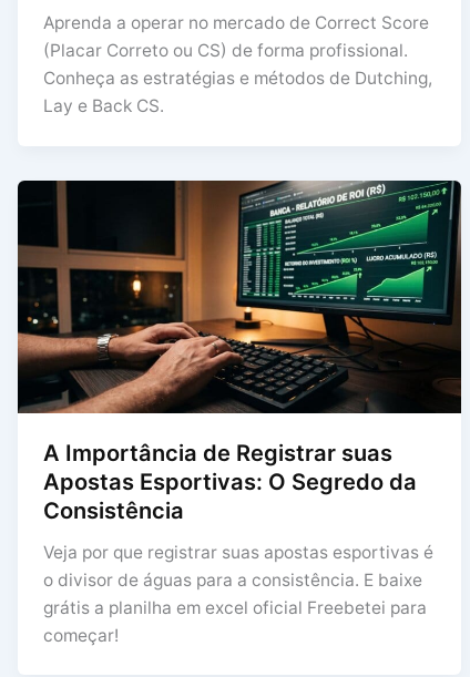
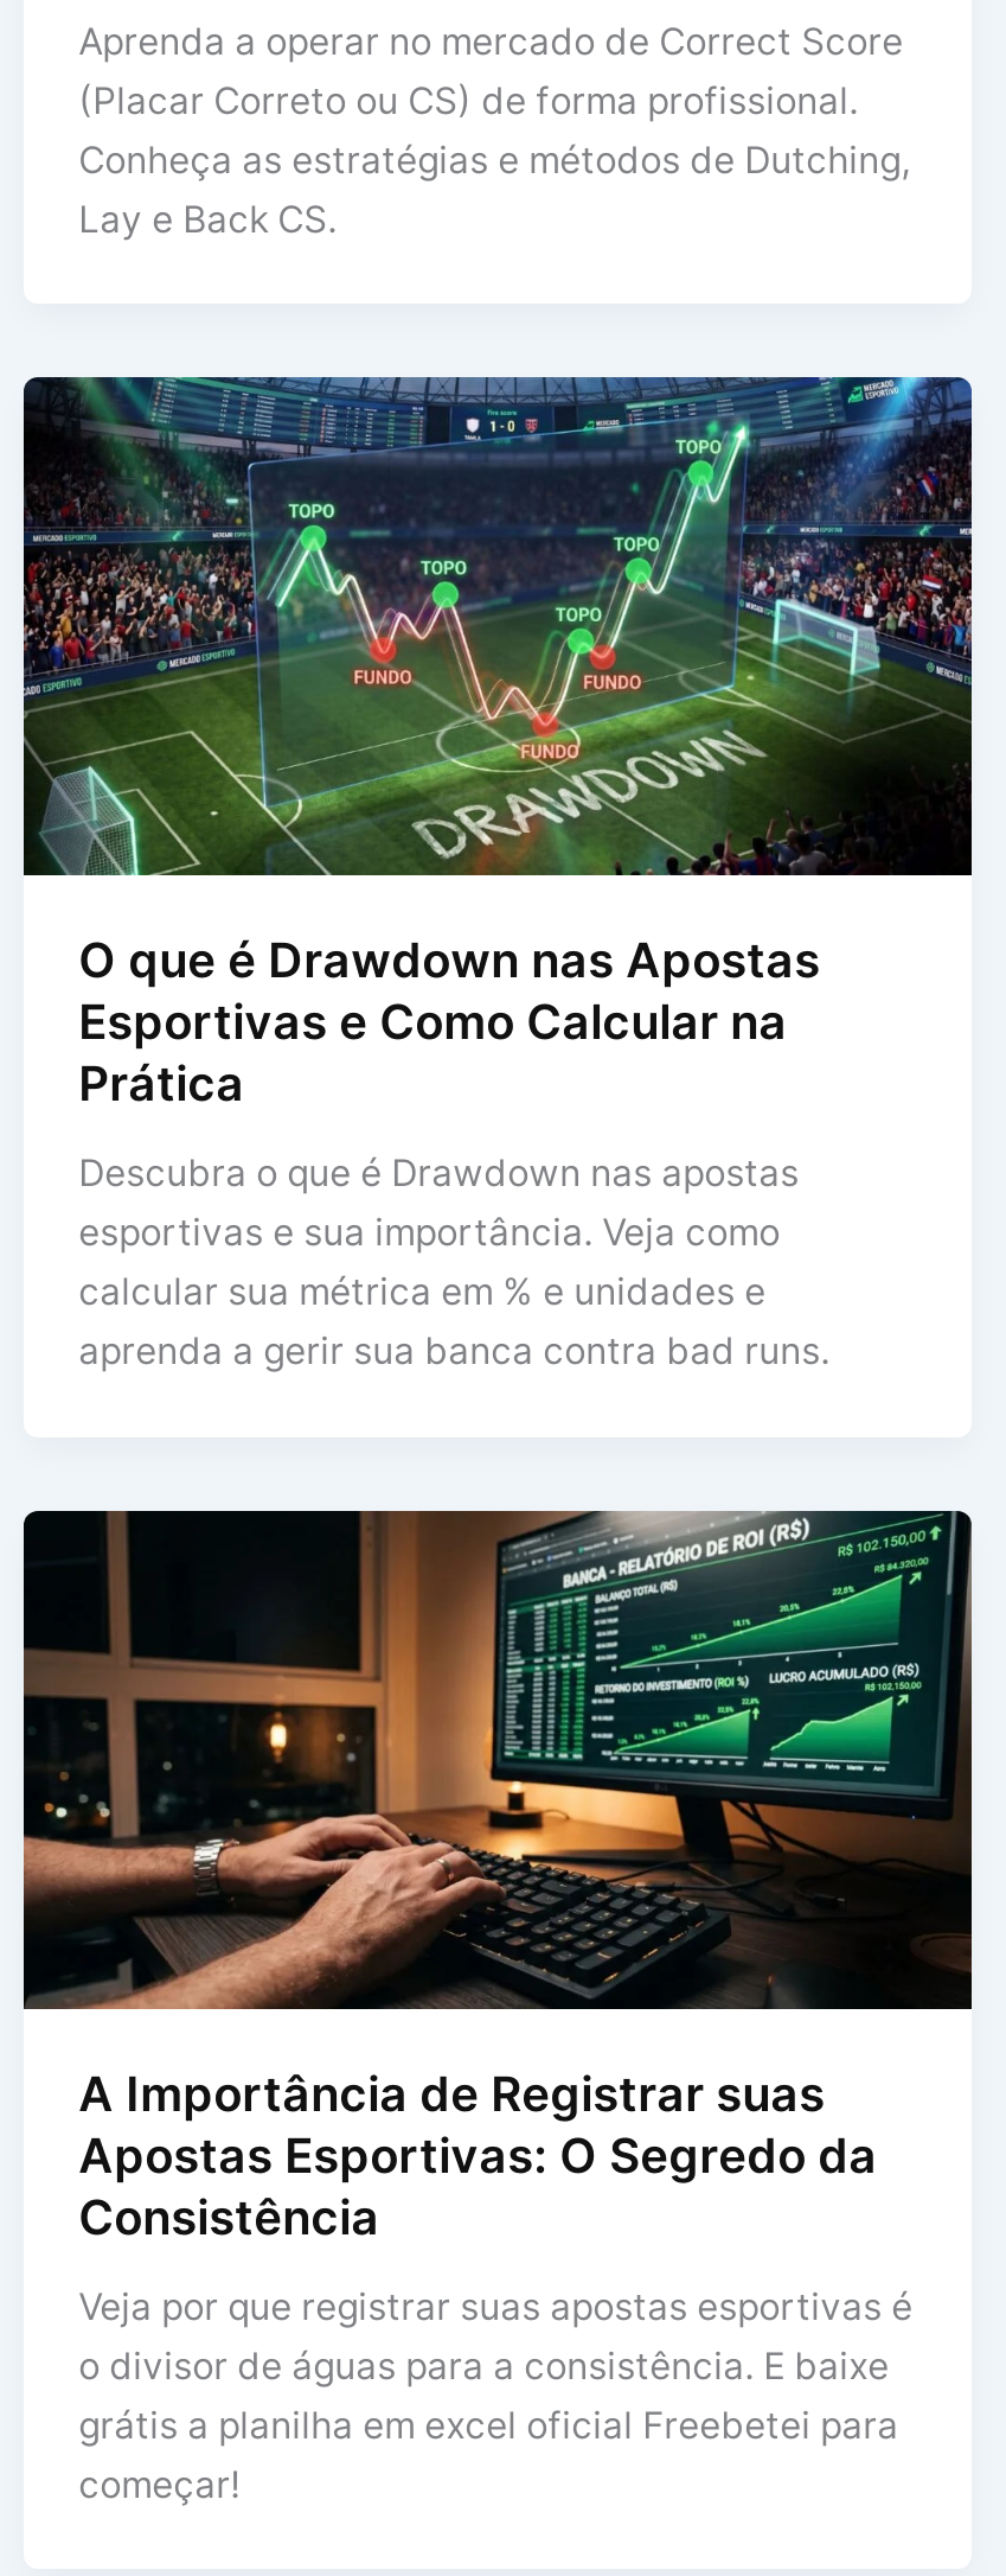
none -> [21,376,974,1375] [image] | O que é Drawdown nas Apostas | Esportivas e Como Calcular na | Prática | Descubra o que é Drawdown nas apostas | esportivas e sua importância. Veja como | calcular sua métrica em % e unidades e | aprenda a gerir sua banca contra bad runs.

